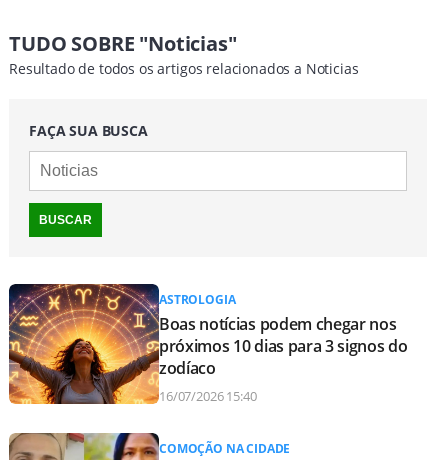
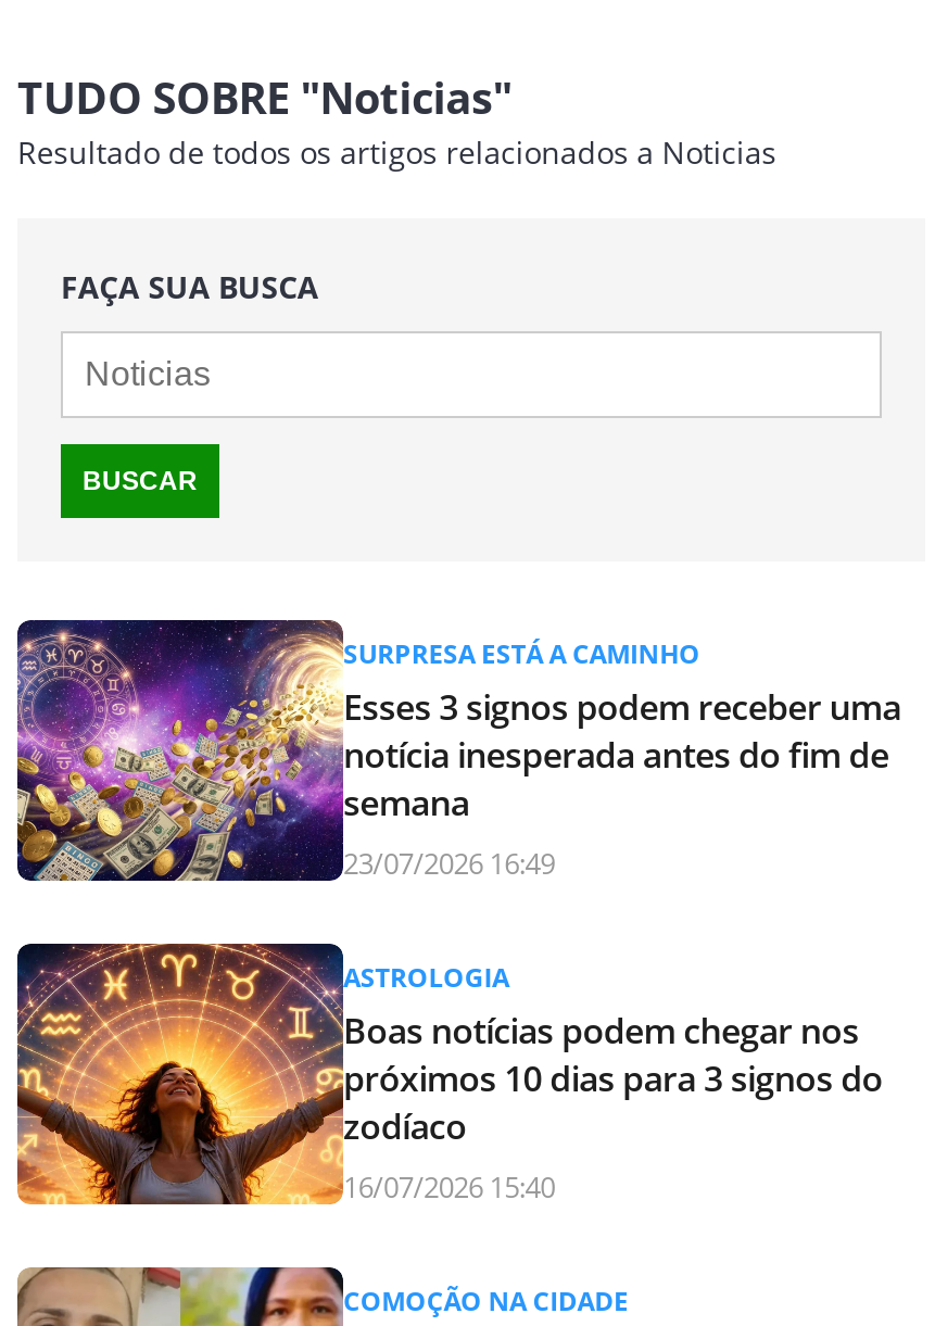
none -> [15,618,901,883] [image] | SURPRESA ESTÁ A CAMINHO | Esses 3 signos podem receber uma | notícia inesperada antes do fim de | semana | 23/07/2026 16:49

